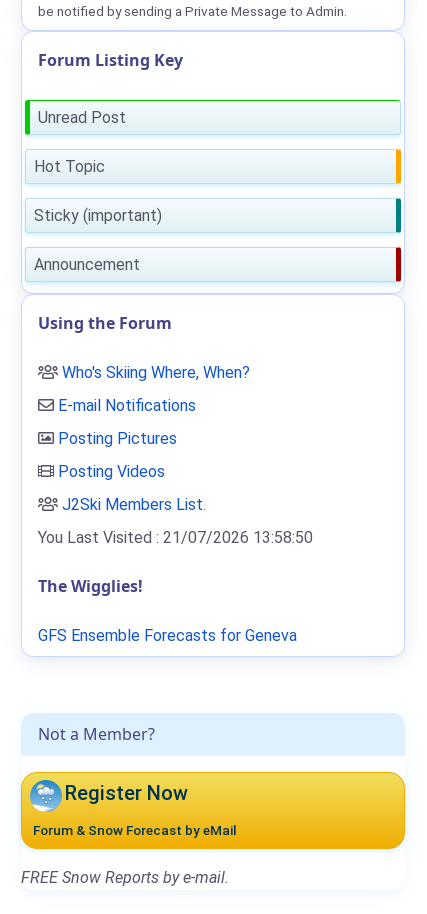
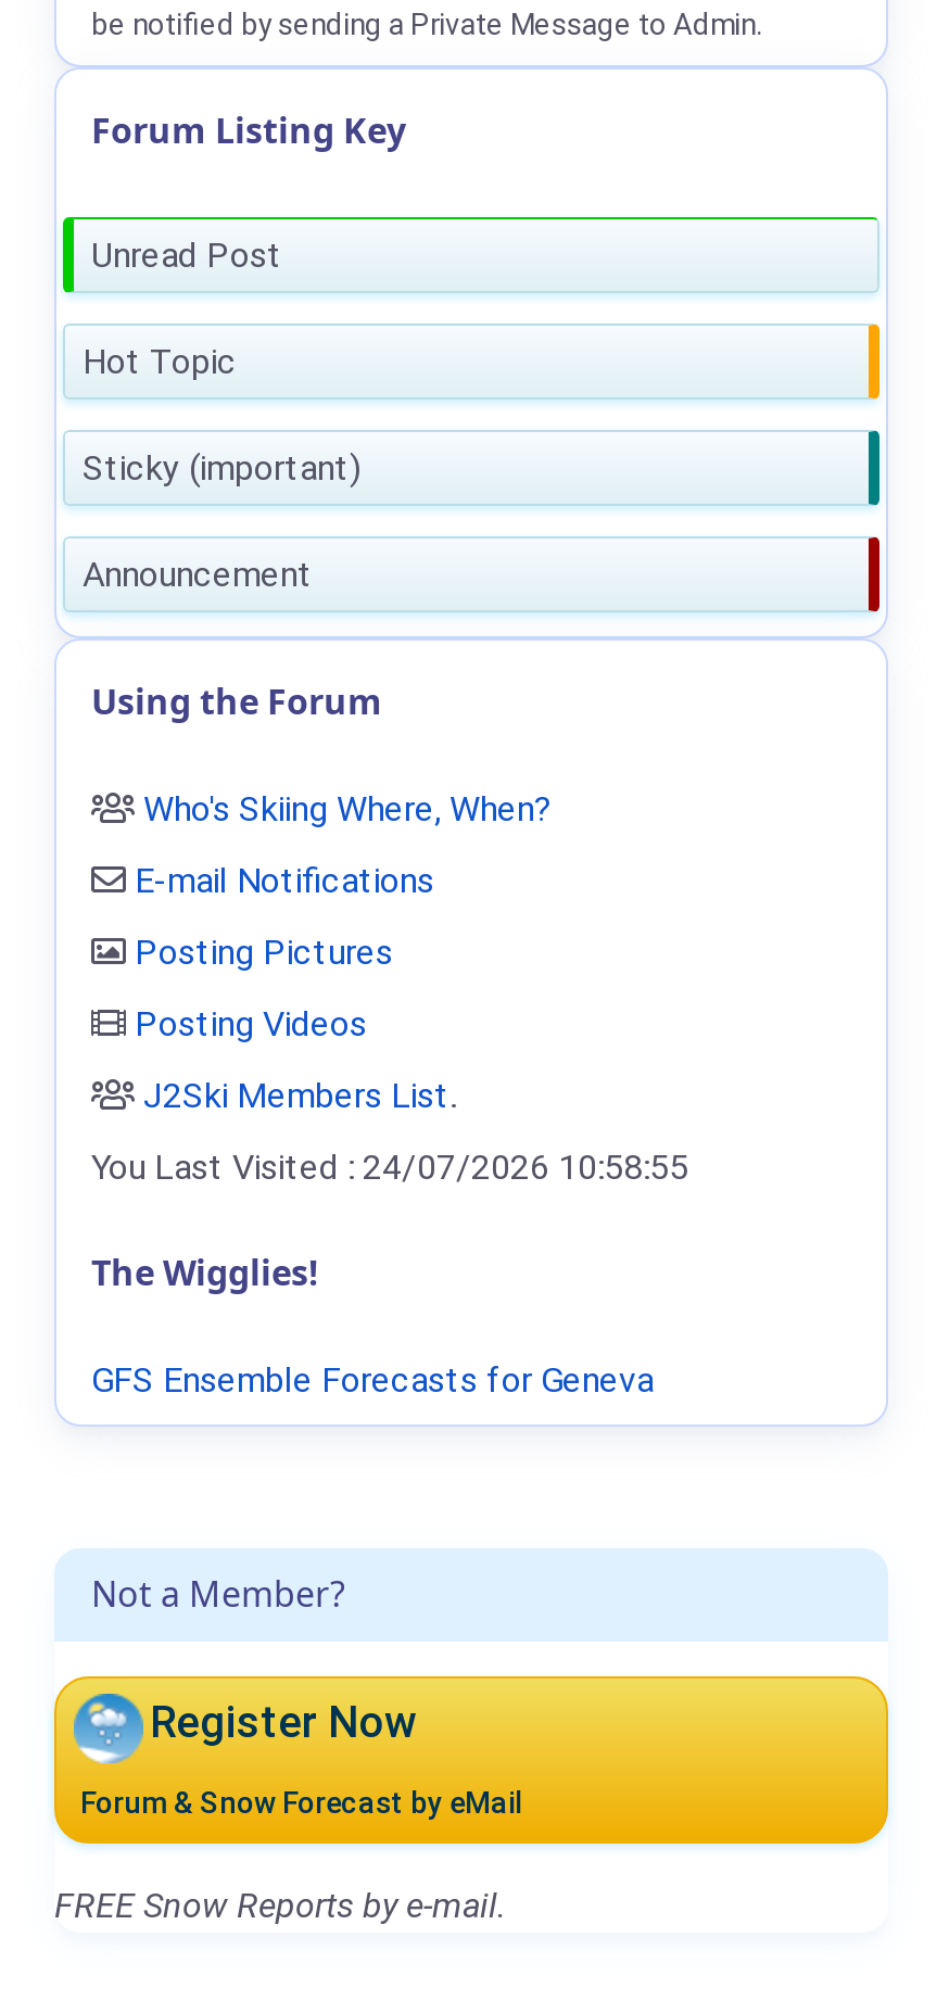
[38,528,313,547] You Last Visited : 21/07/2026 13:58:50 -> [91,1147,688,1188] You Last Visited : 24/07/2026 10:58:55

